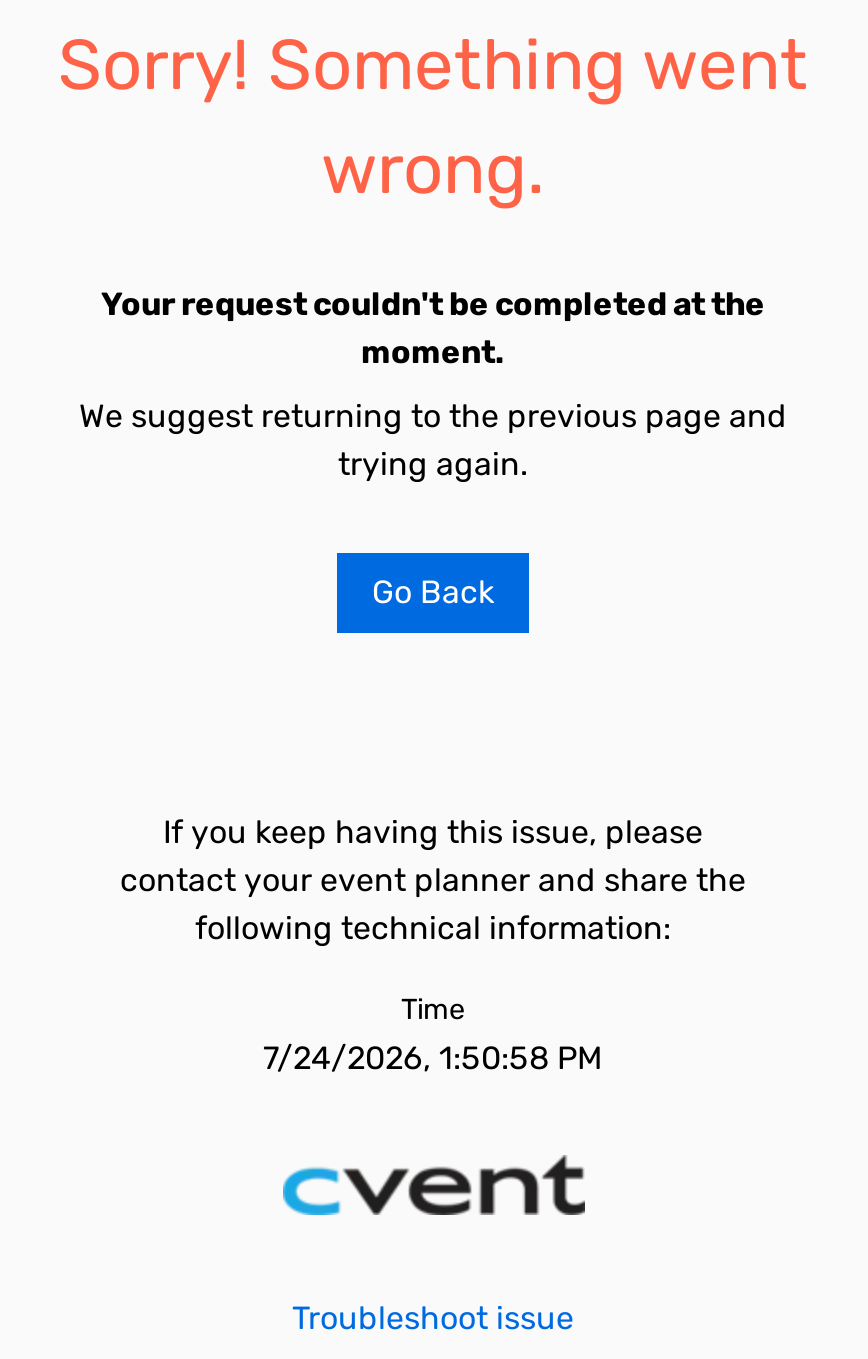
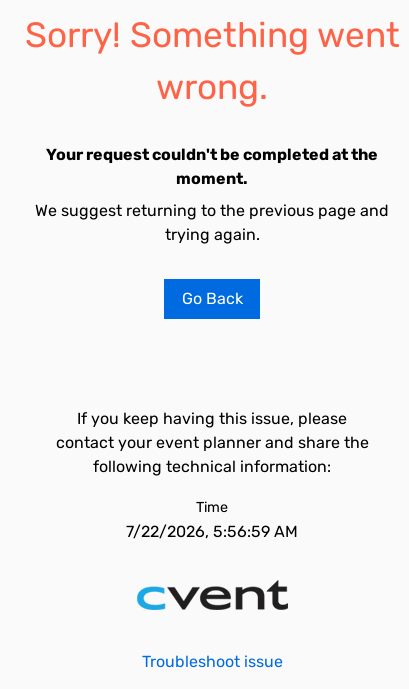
[263,1039,603,1077] 7/24/2026, 1:50:58 PM -> [126,522,298,541] 7/22/2026, 5:56:59 AM

